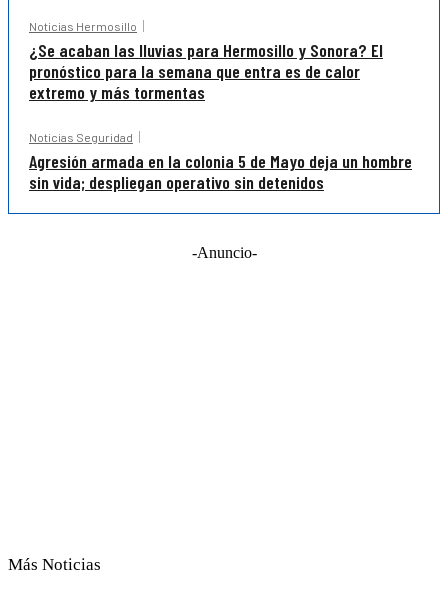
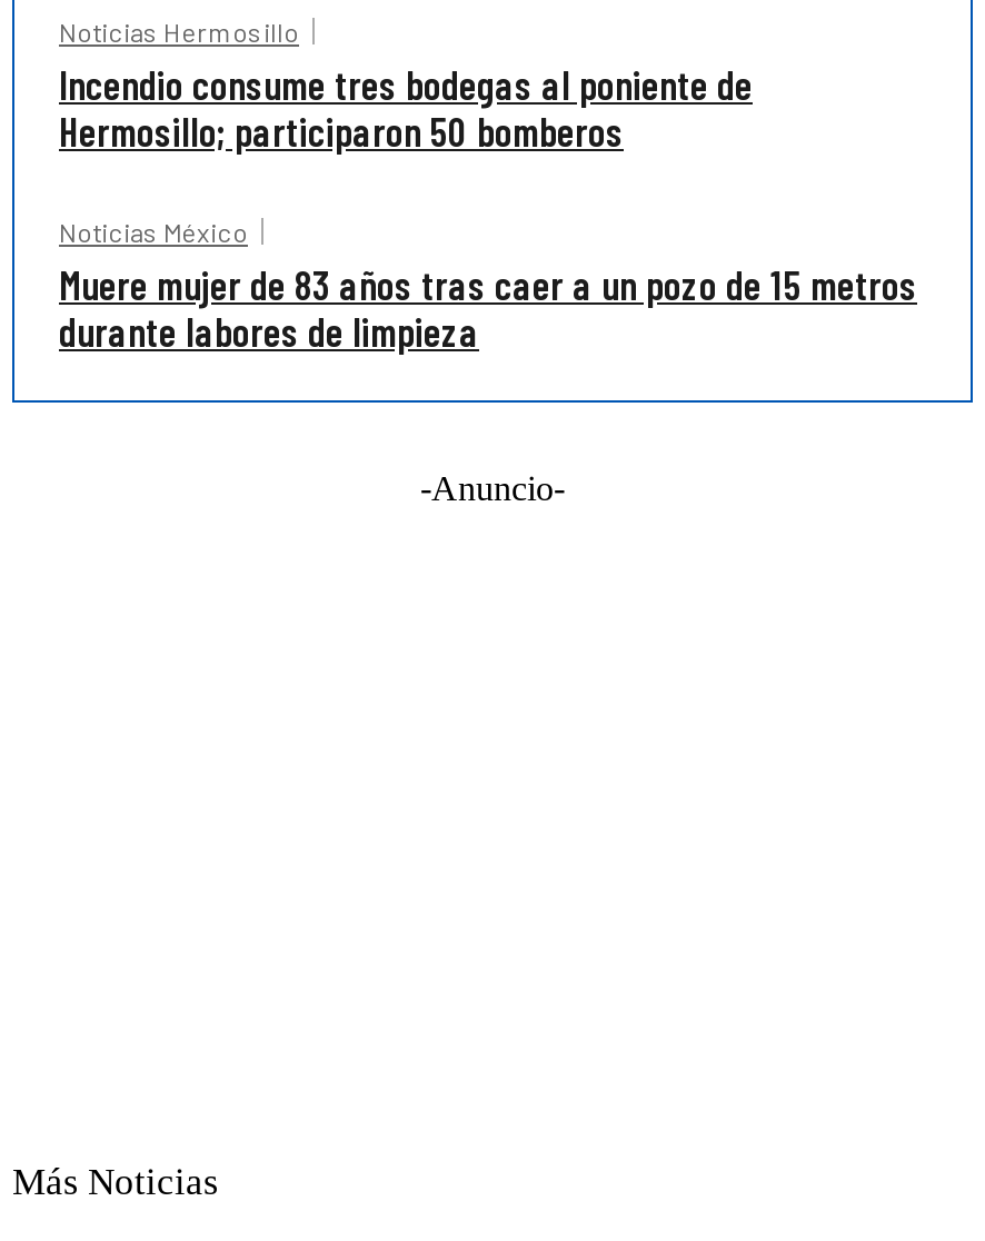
[29,39,383,103] ¿Se acaban las lluvias para Hermosillo y Sonora? El | pronóstico para la semana que entra es de calor | extremo y más tormentas -> [59,60,753,156] Incendio consume tres bodegas al poniente de | Hermosillo; participaron 50 bomberos
[29,130,412,193] Noticias Seguridad | Agresión armada en la colonia 5 de Mayo deja un hombre | sin vida; despliegan operativo sin detenidos -> [59,216,917,356] Noticias México | Muere mujer de 83 años tras caer a un pozo de 15 metros | durante labores de limpieza

